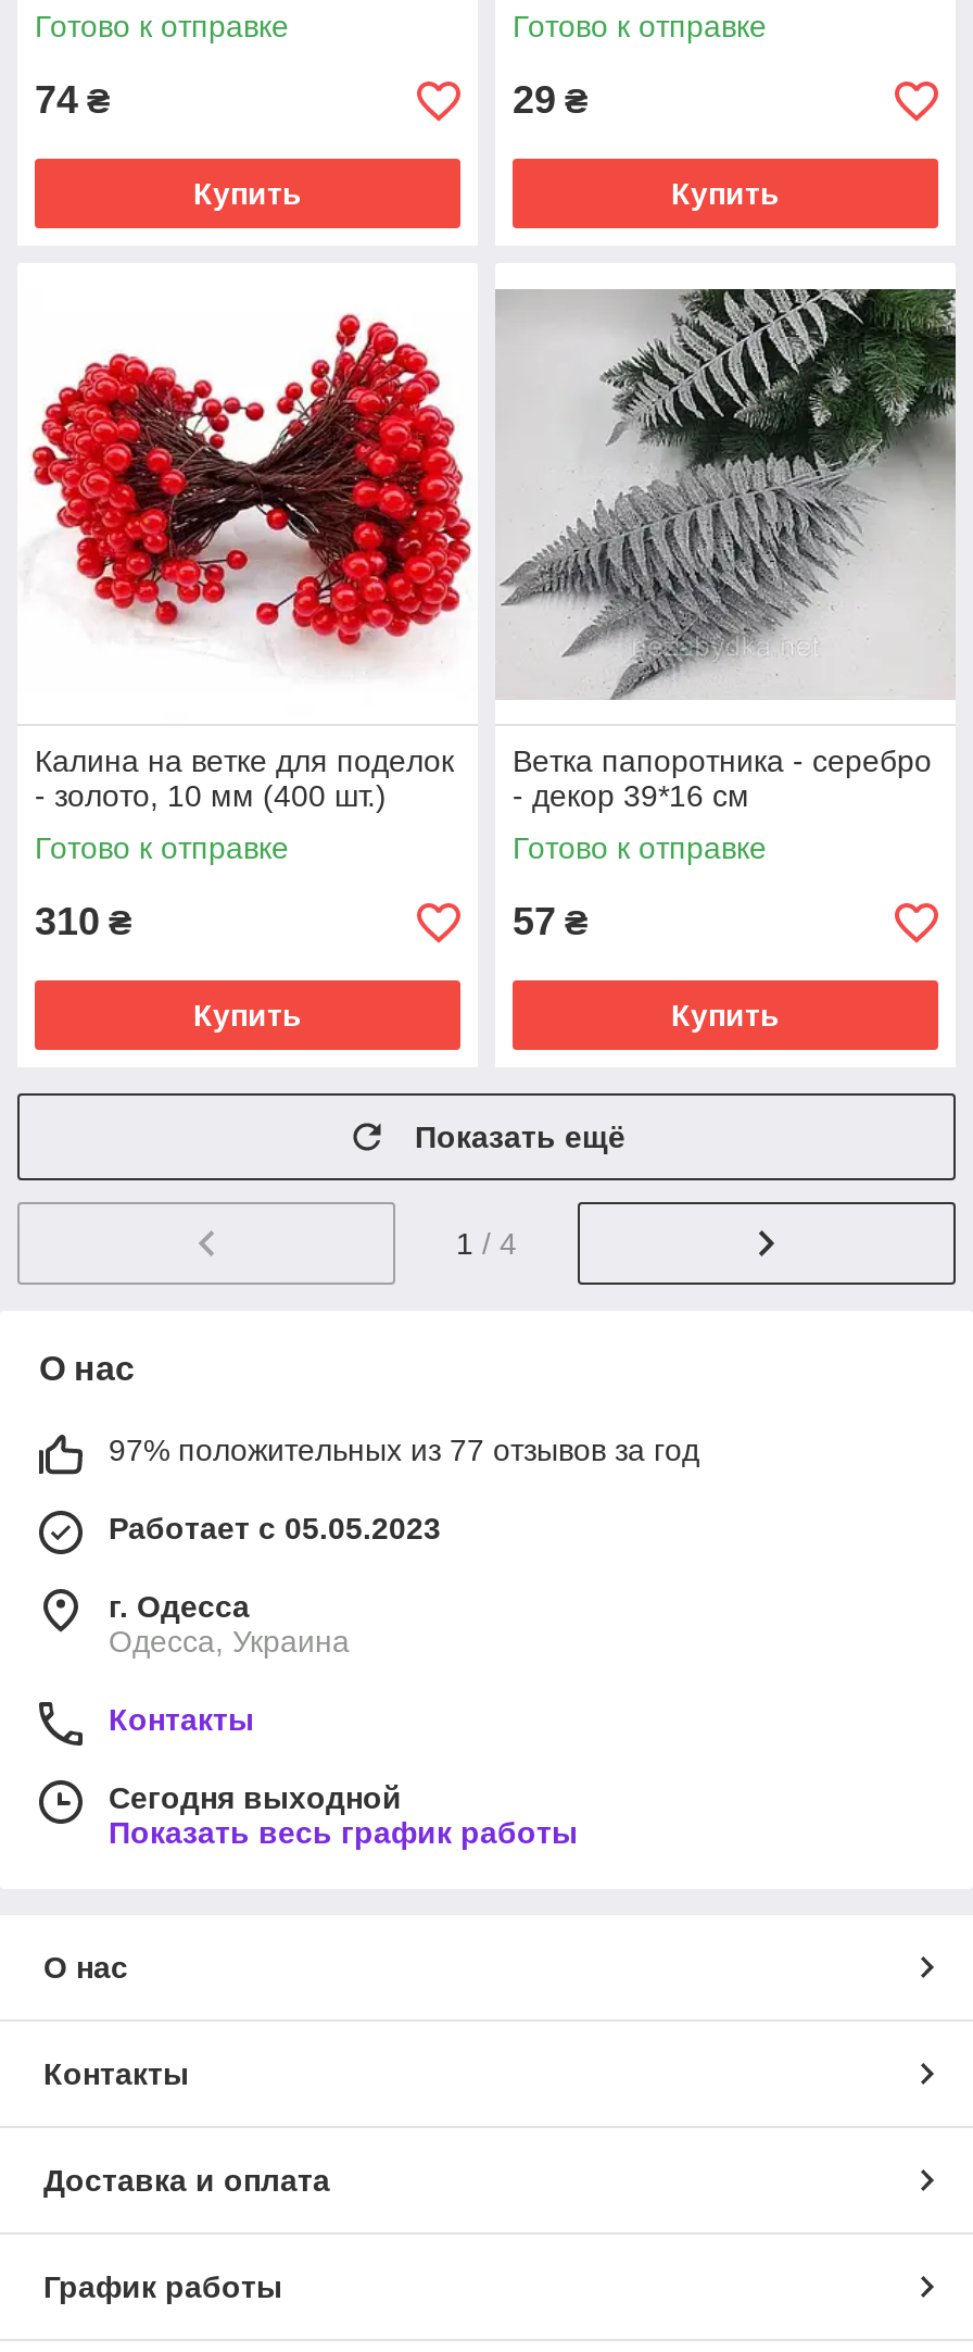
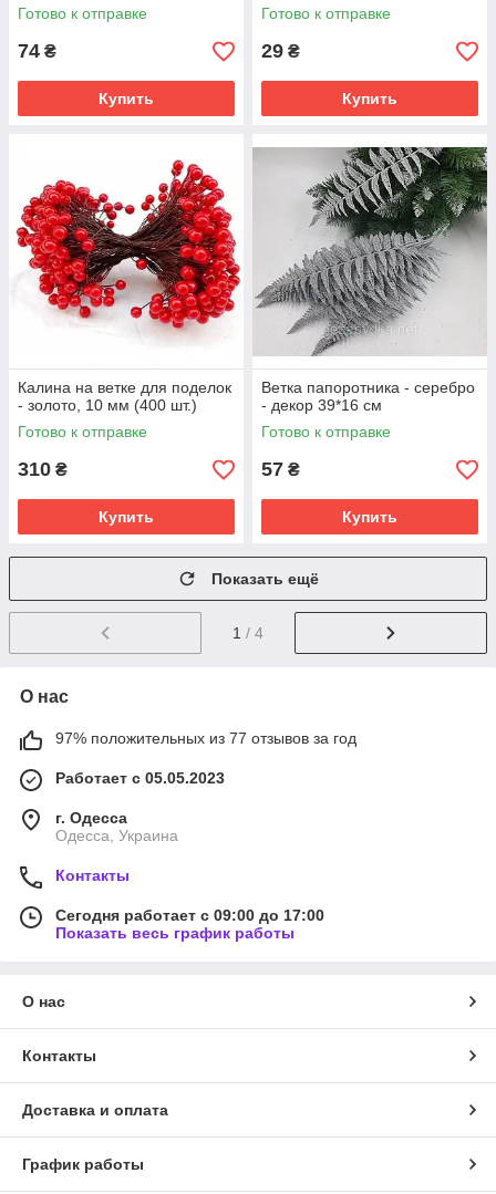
[109,1781,402,1816] Сегодня выходной -> [55,907,324,924] Сегодня работает с 09:00 до 17:00

